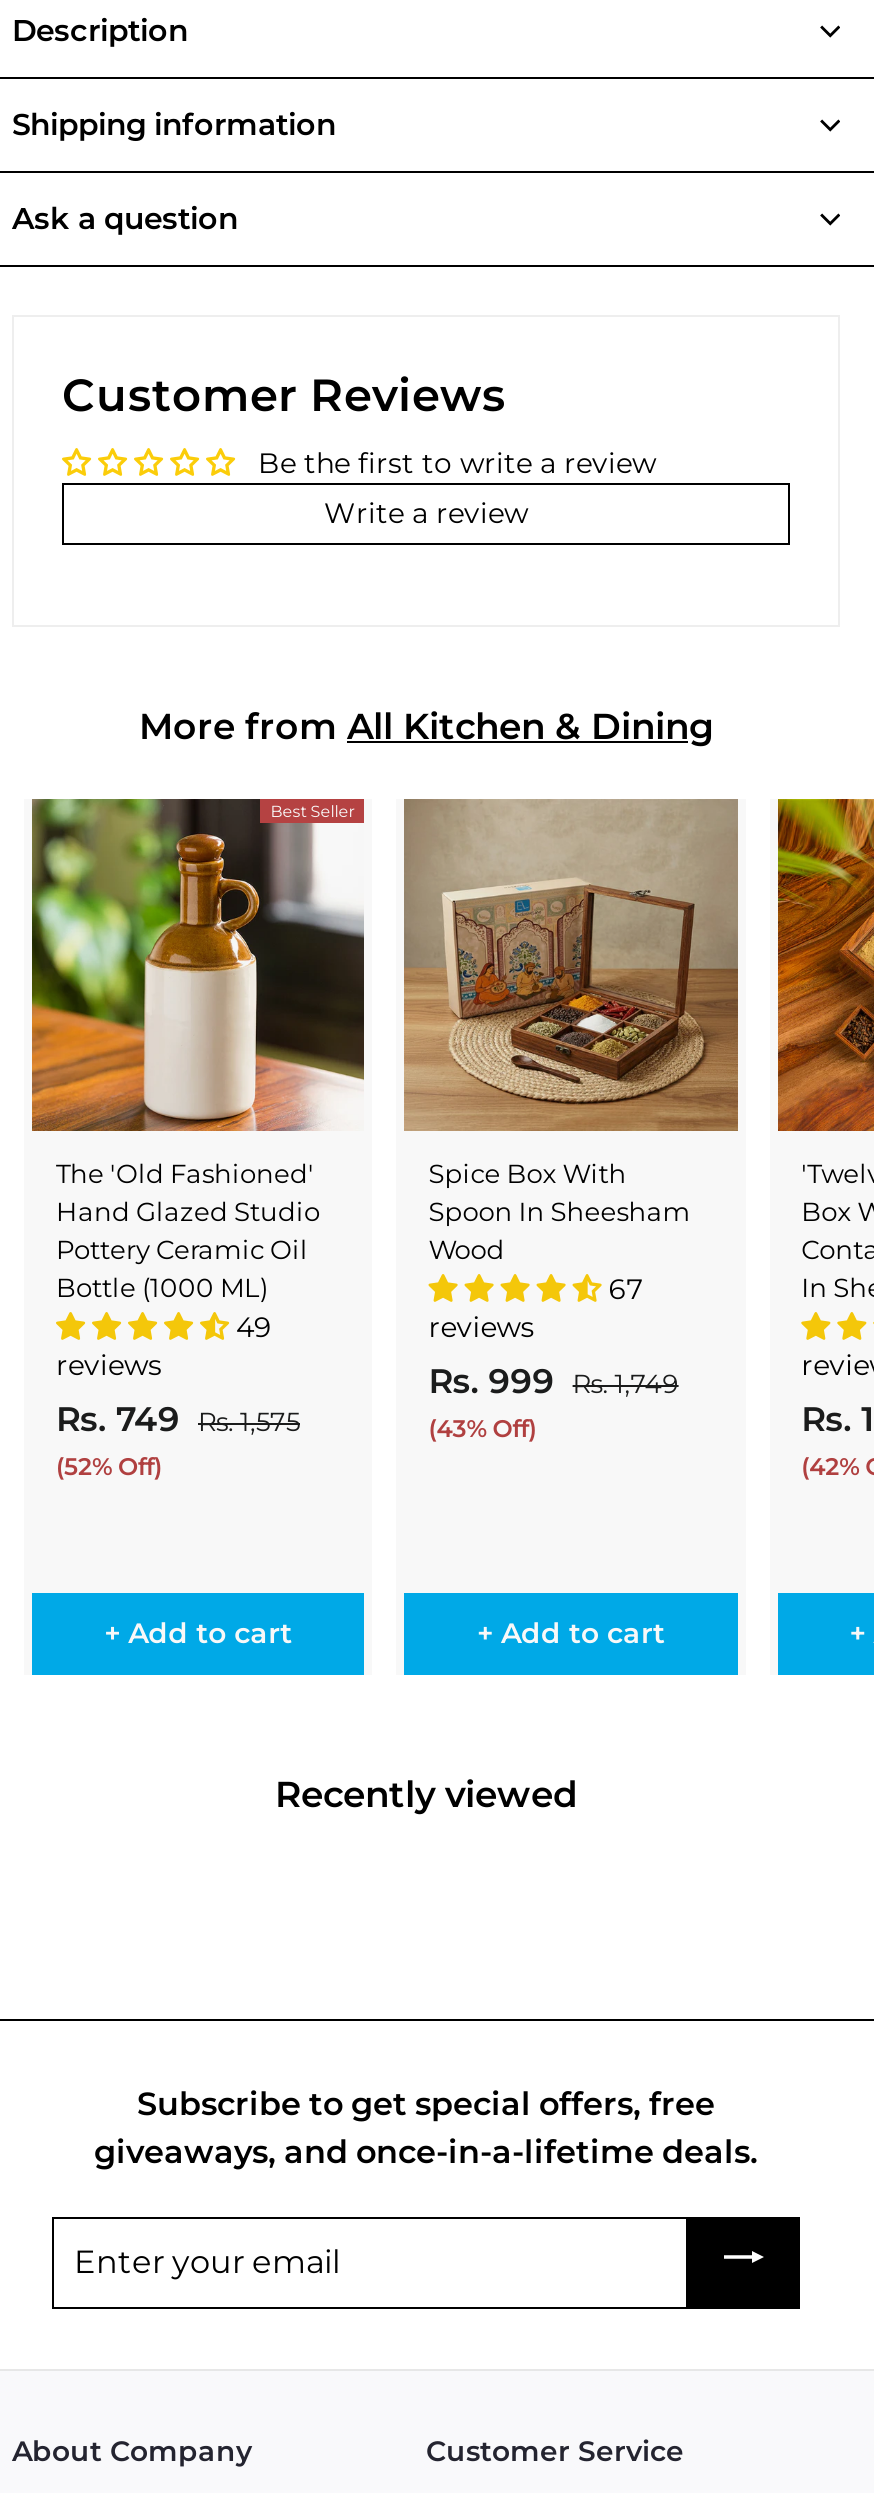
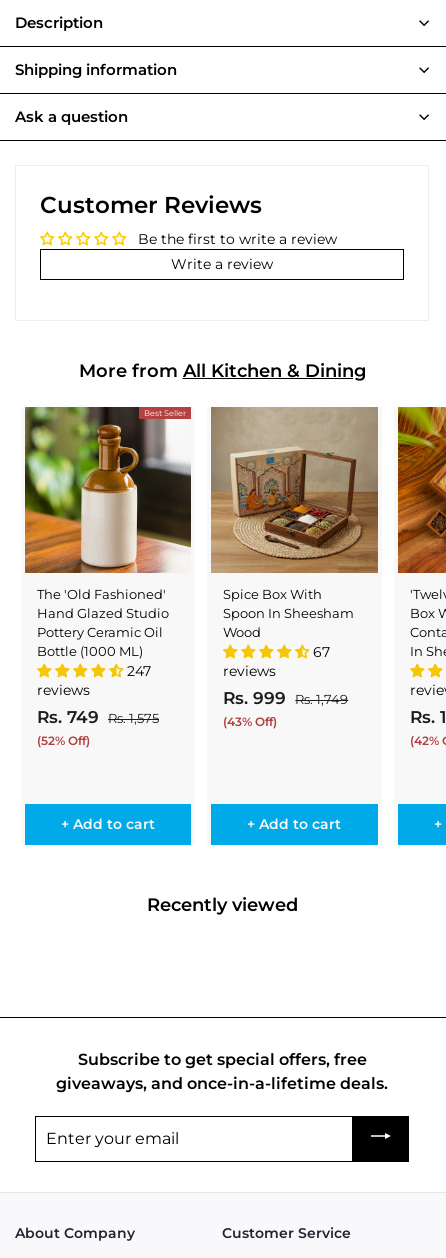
[236,1310,272,1346] 49 -> [127,662,151,680] 247

